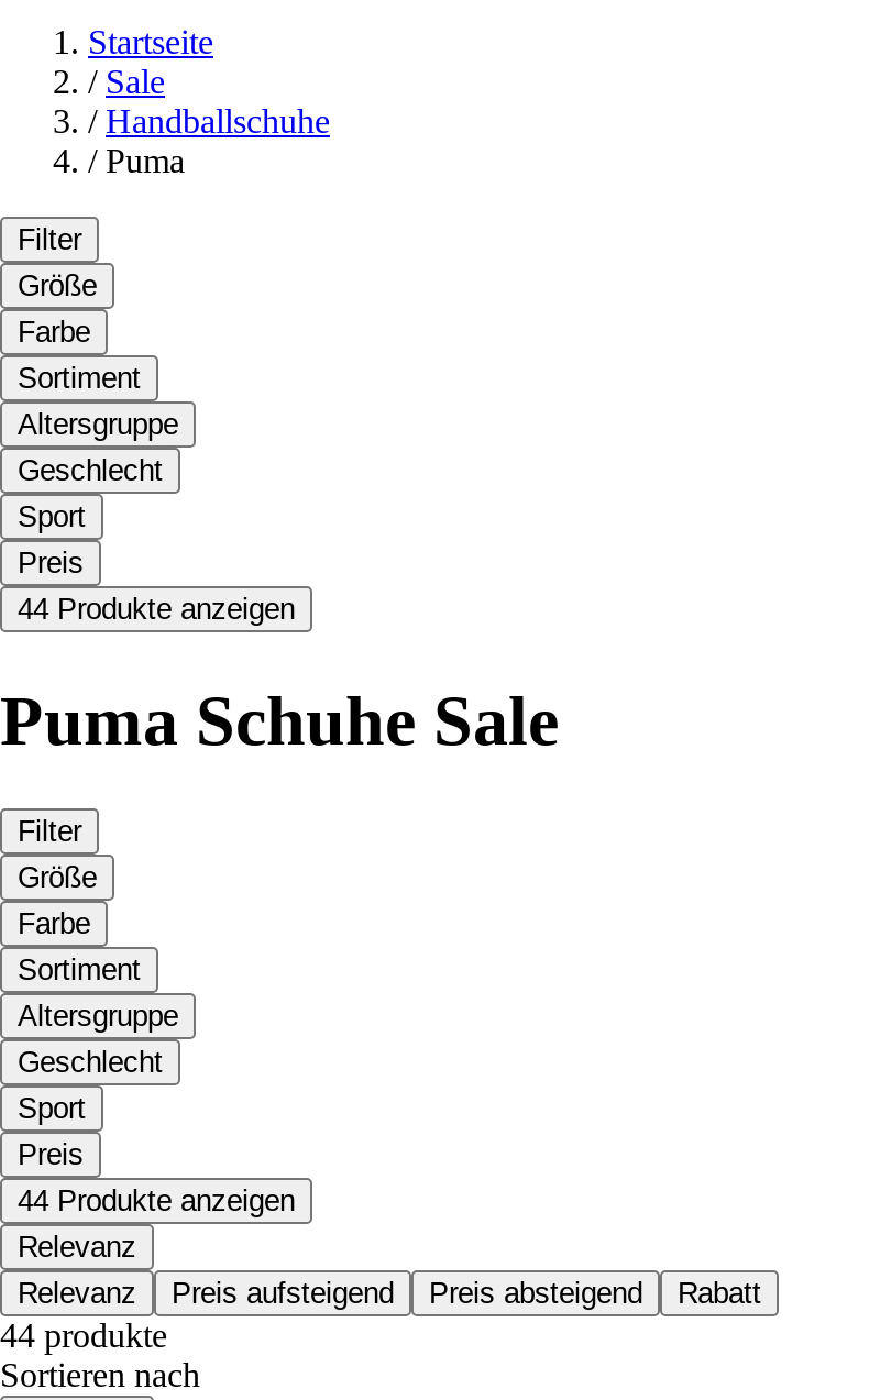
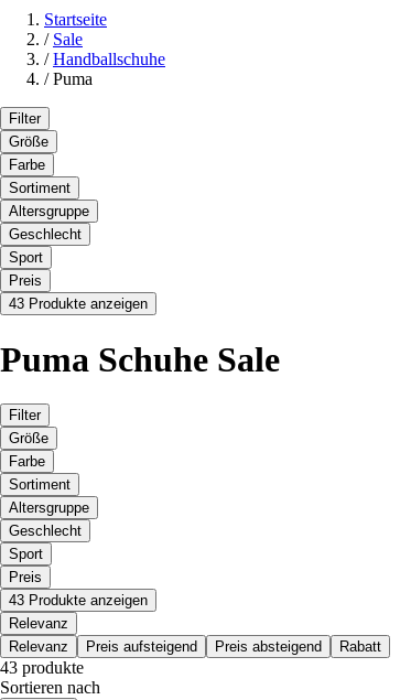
[18,594,295,627] 44 Produkte anzeigen -> [9,296,148,313] 43 Produkte anzeigen
[18,1185,295,1218] 44 Produkte anzeigen -> [9,592,148,609] 43 Produkte anzeigen
[0,1317,167,1355] 44 produkte -> [0,659,84,677] 43 produkte

